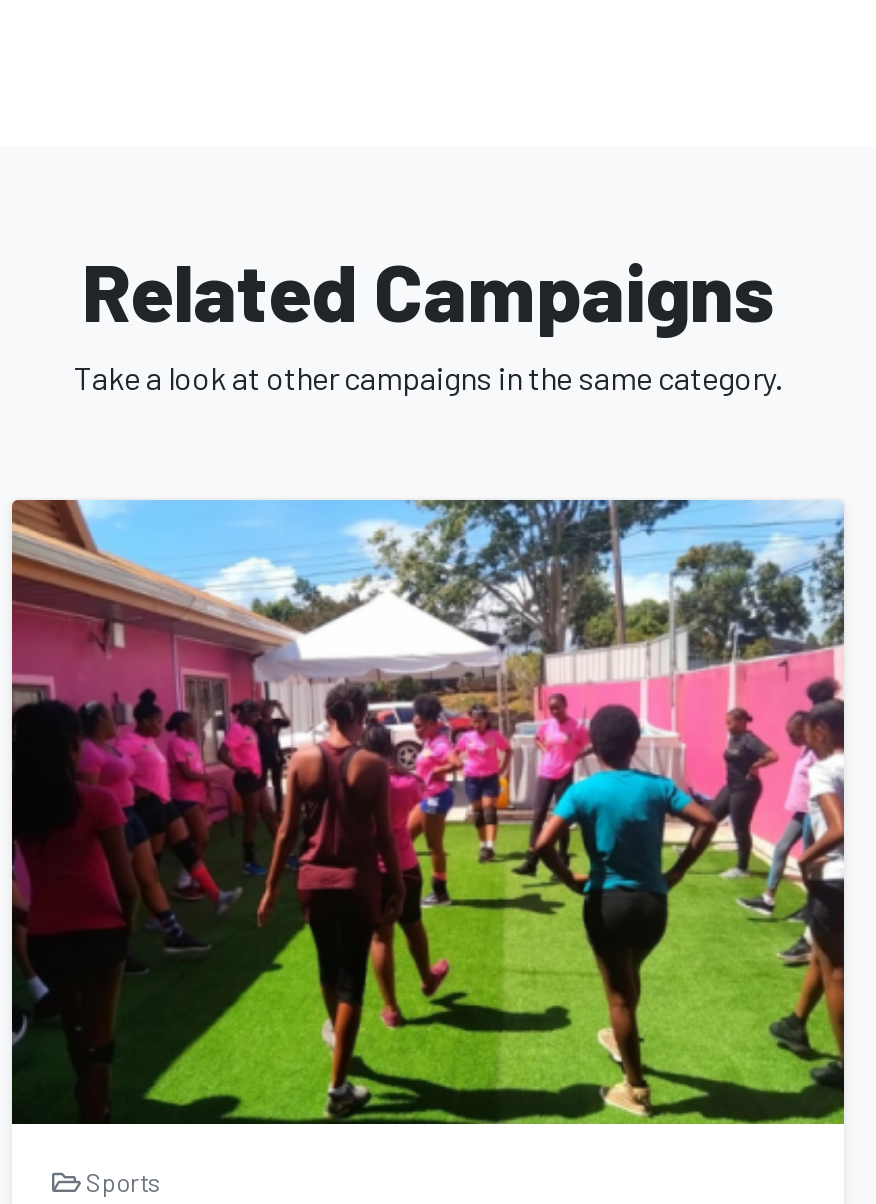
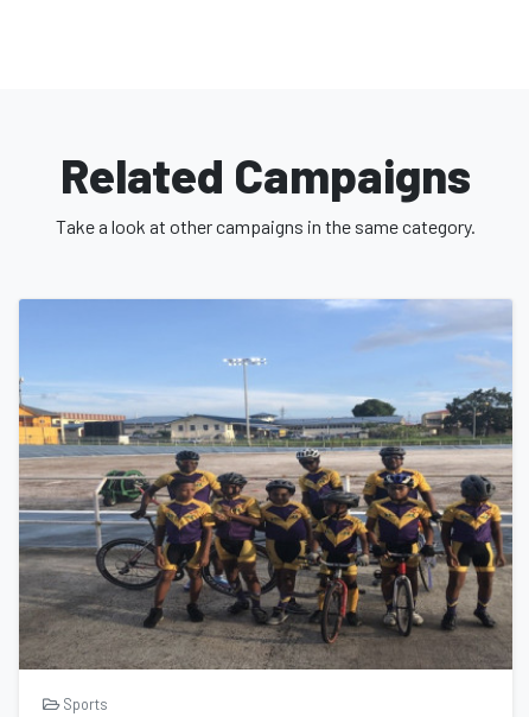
[10,498,846,1126] [image] -> [18,298,514,671] [image]

